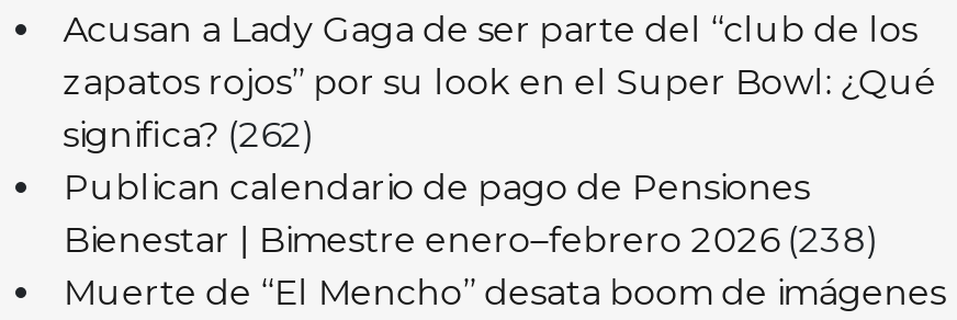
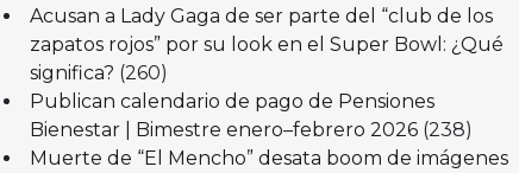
[63,113,316,155] significa? (262) -> [30,61,168,84] significa? (260)

